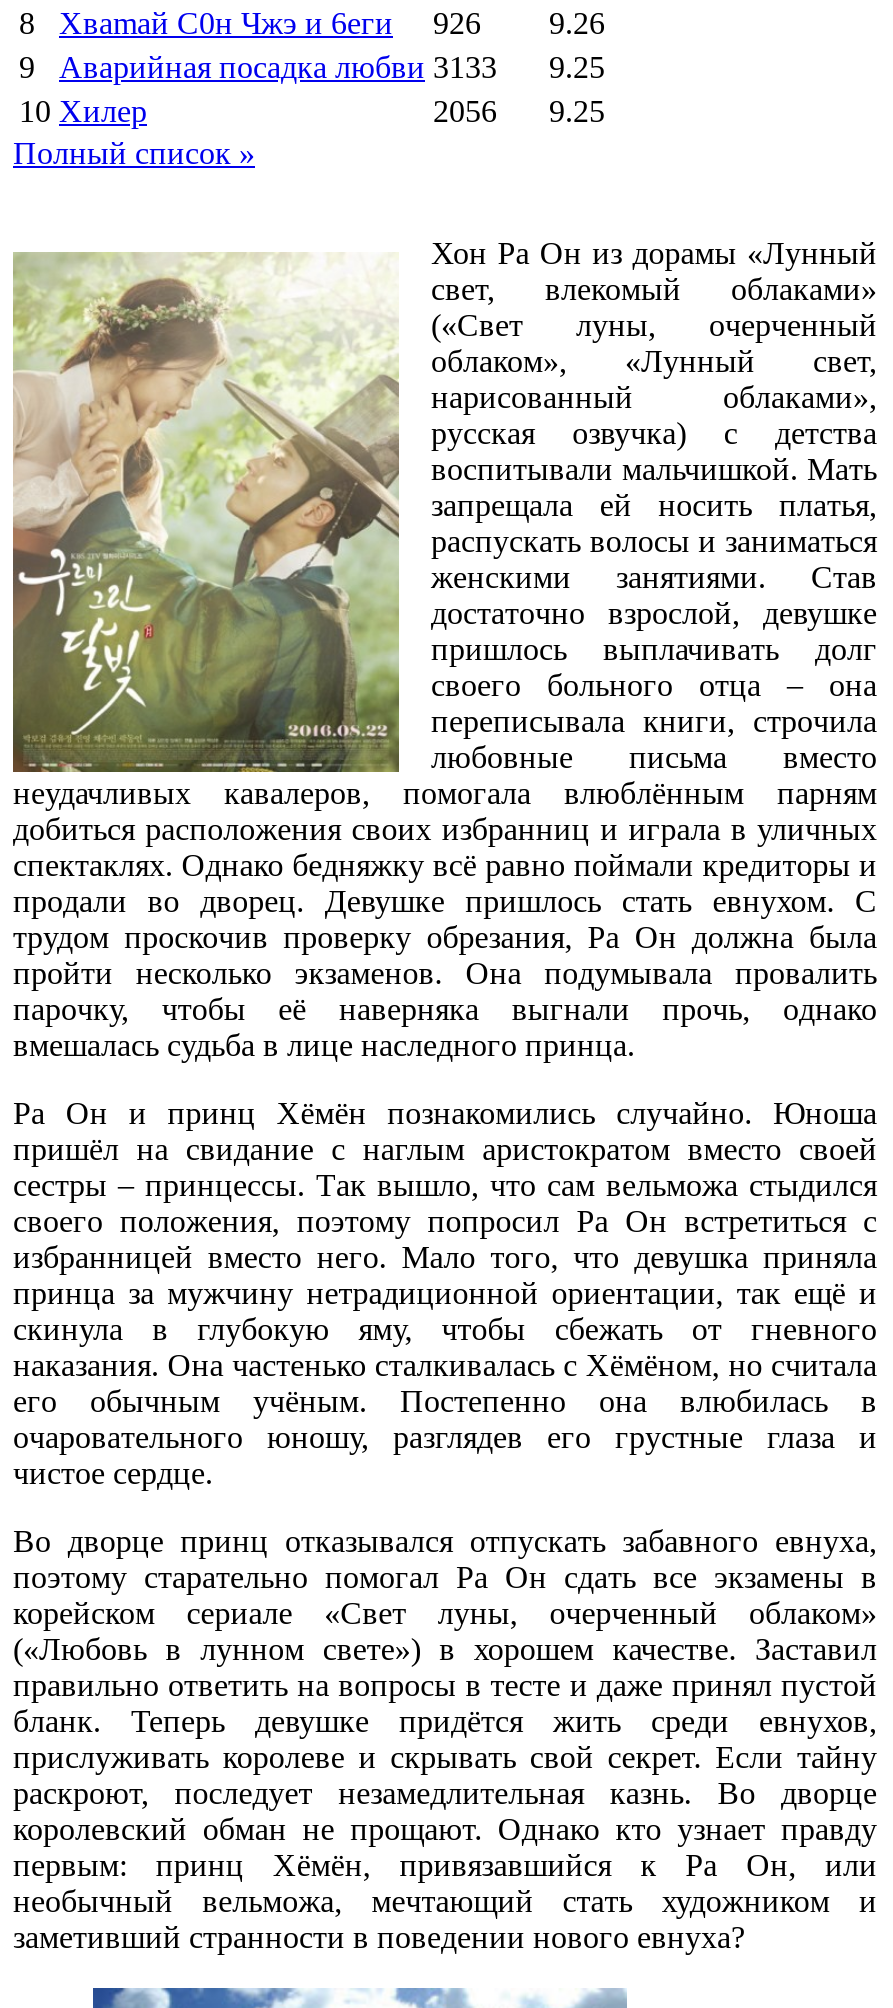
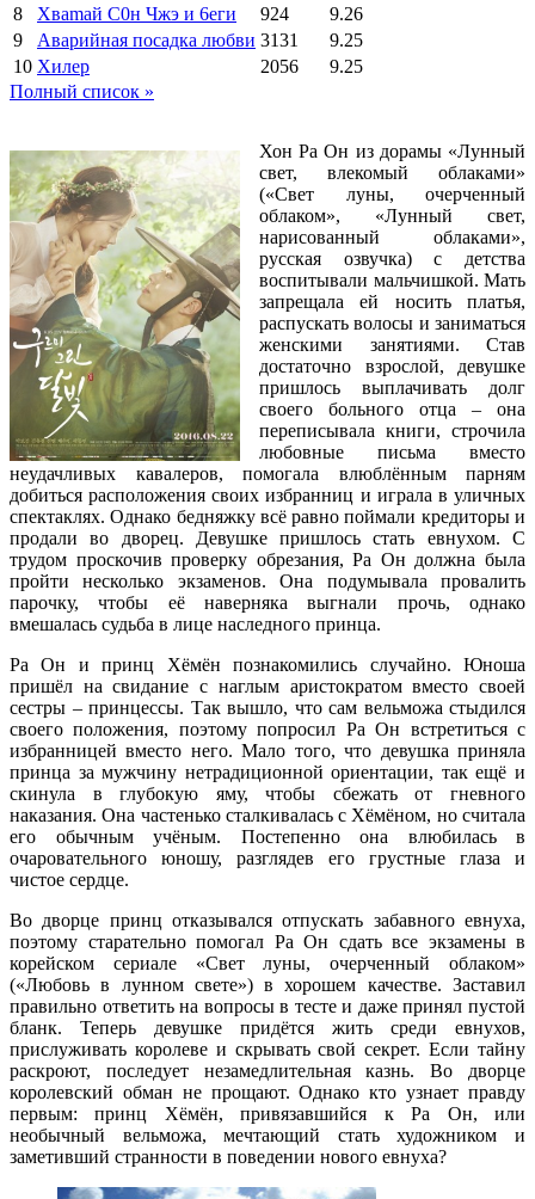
[433,6,481,40] 926 -> [260,4,289,24] 924
[59,50,497,84] Аварийная посадка любви 3133 -> [37,30,299,50] Аварийная посадка любви 3131

